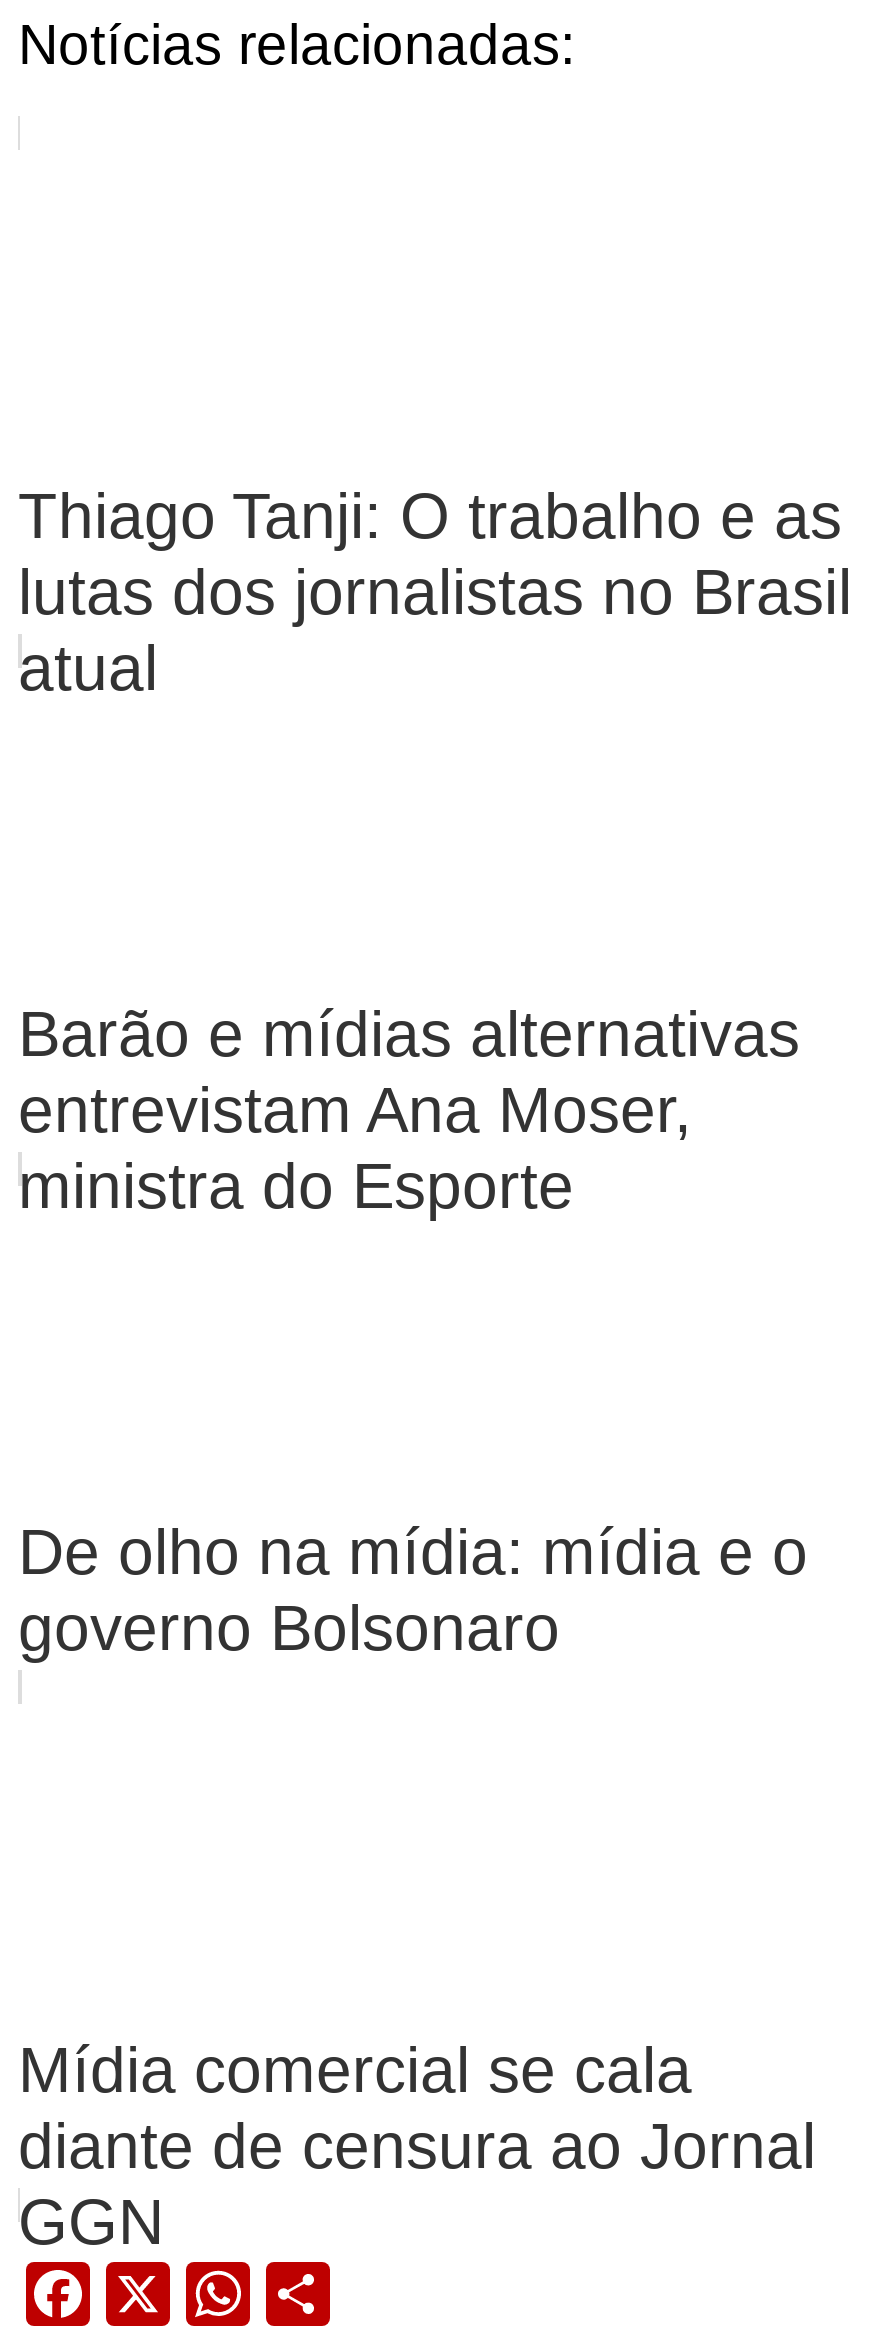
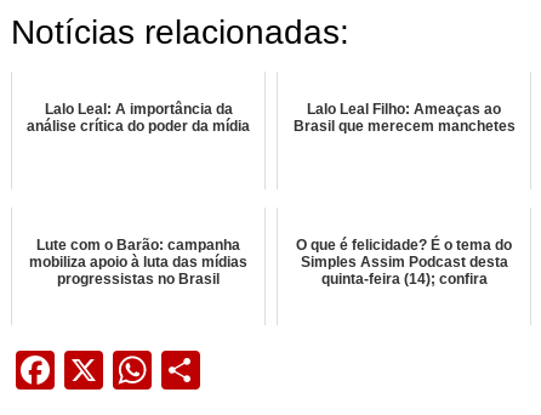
[18,479,852,703] Thiago Tanji: O trabalho e as | lutas dos jornalistas no Brasil | atual -> [27,100,250,134] Lalo Leal: A importância da | análise crítica do poder da mídia
[18,997,800,1221] Barão e mídias alternativas | entrevistam Ana Moser, | ministra do Esporte -> [293,100,515,134] Lalo Leal Filho: Ameaças ao | Brasil que merecem manchetes
[18,1515,808,1663] De olho na mídia: mídia e o | governo Bolsonaro -> [29,236,247,287] Lute com o Barão: campanha | mobiliza apoio à luta das mídias | progressistas no Brasil
[18,2033,816,2257] Mídia comercial se cala | diante de censura ao Jornal | GGN -> [296,236,512,287] O que é felicidade? É o tema do | Simples Assim Podcast desta | quinta-feira (14); confira

